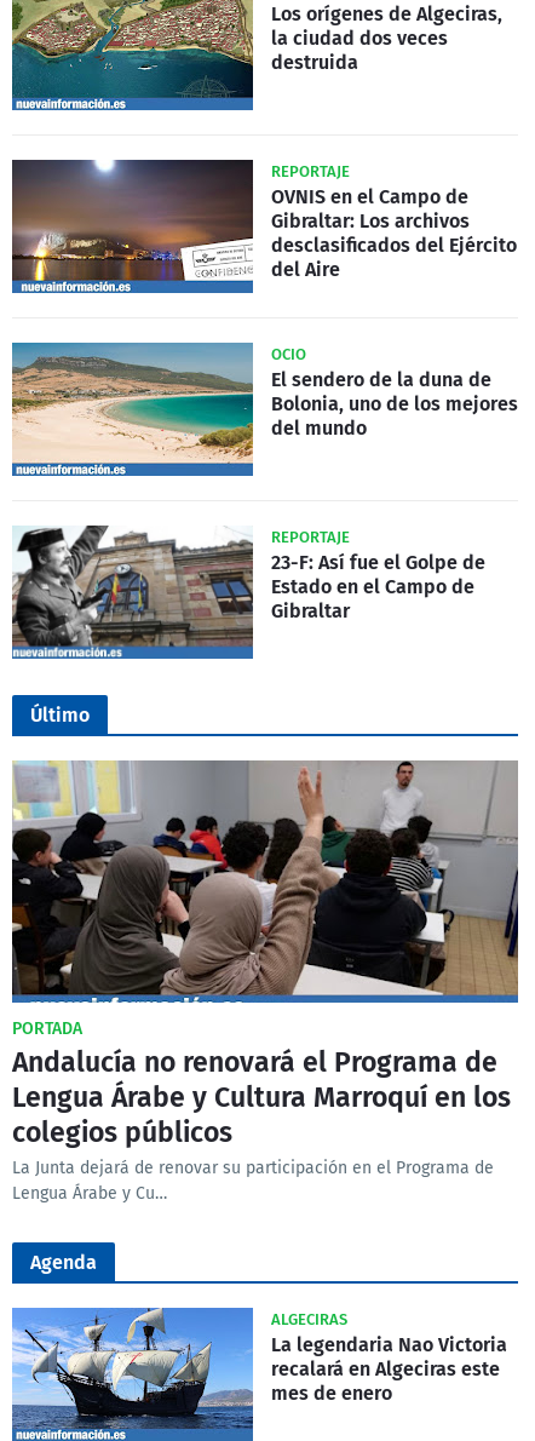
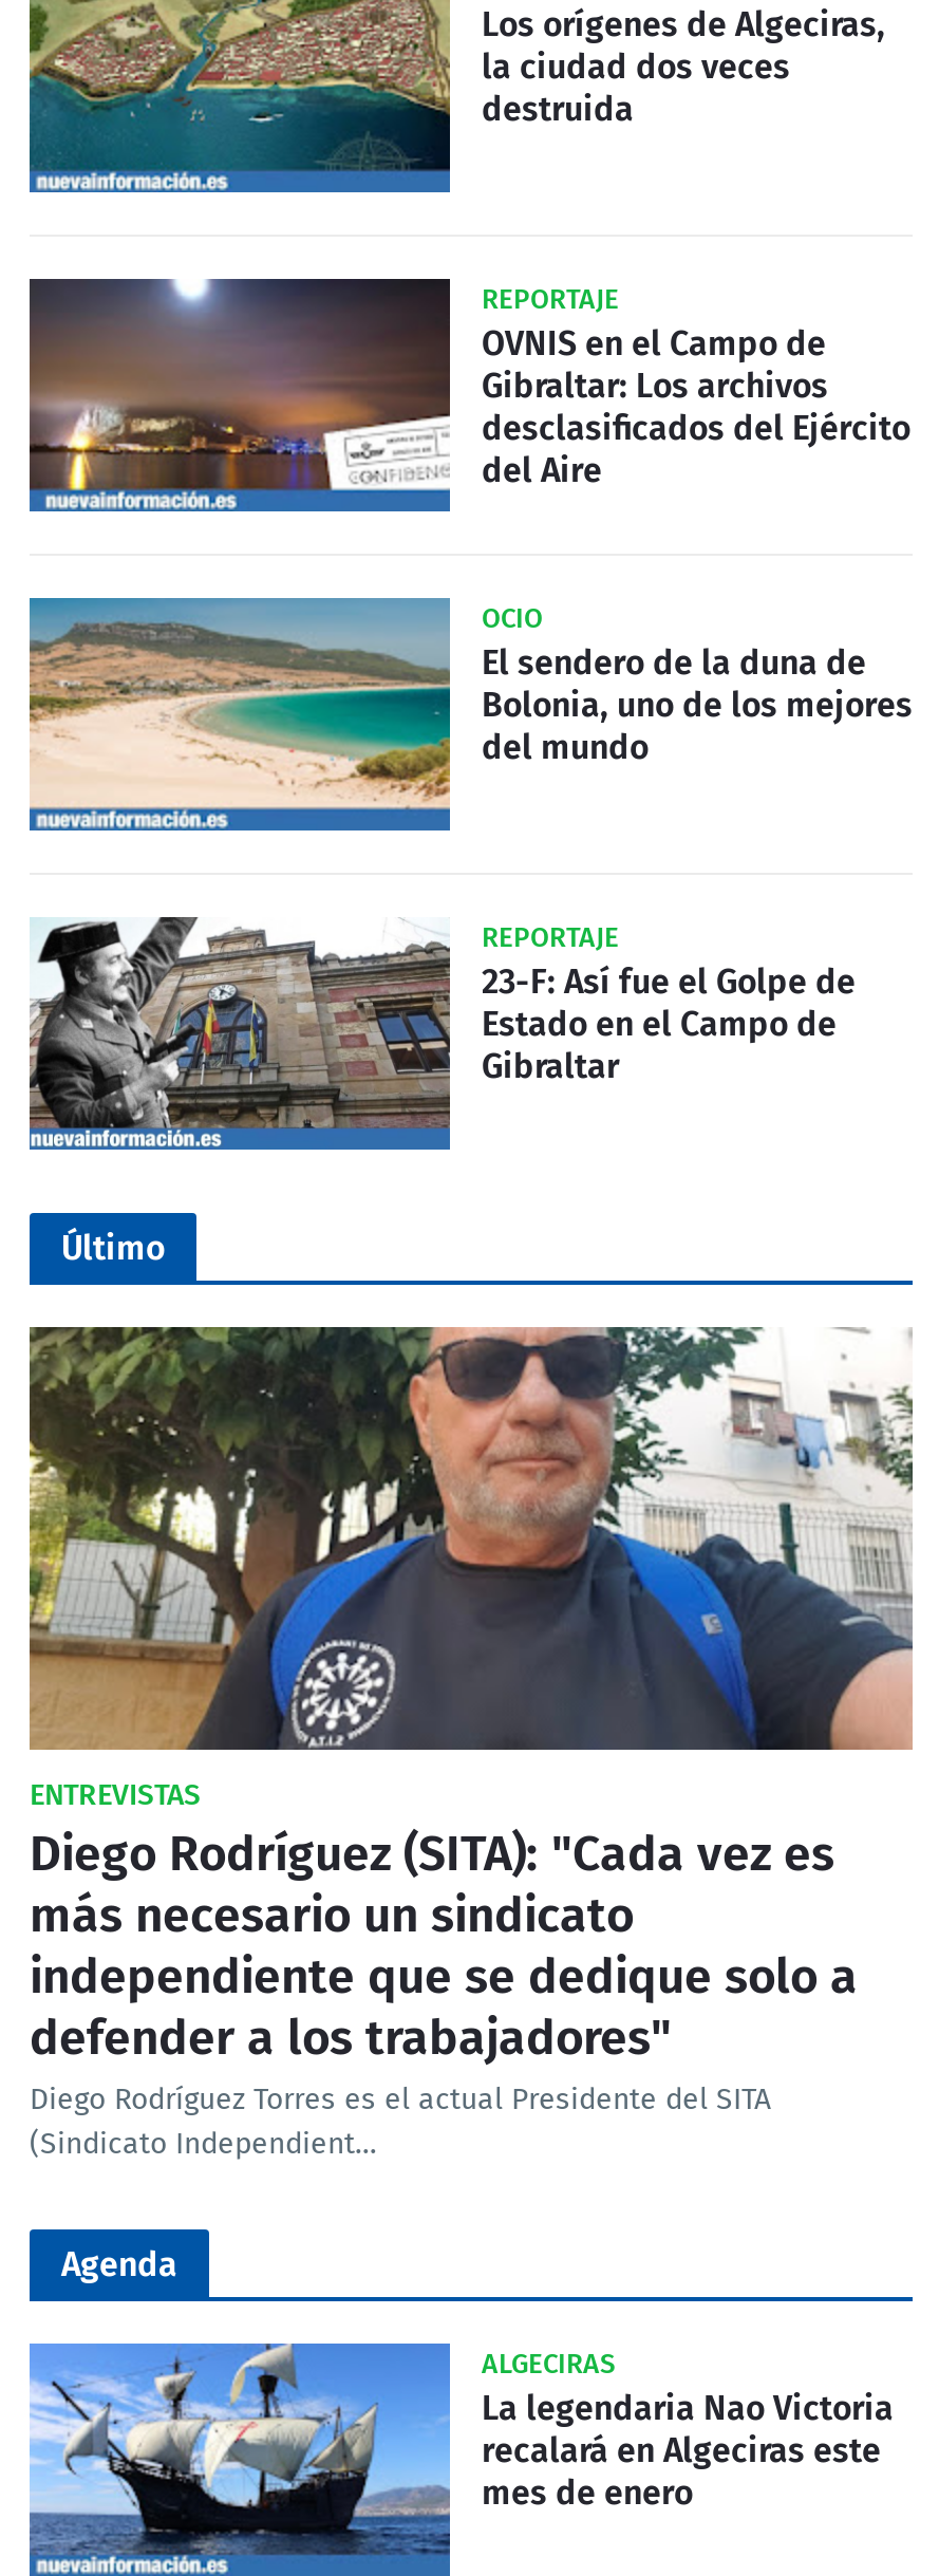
[11,760,519,1204] [image] | PORTADA | Andalucía no renovará el Programa de | Lengua Árabe y Cultura Marroquí en los | colegios públicos | La Junta dejará de renovar su participación en el Programa de | Lengua Árabe y Cu… -> [27,1325,913,2162] [image] | ENTREVISTAS | Diego Rodríguez (SITA): "Cada vez es | más necesario un sindicato | independiente que se dedique solo a | defender a los trabajadores" | Diego Rodríguez Torres es el actual Presidente del SITA | (Sindicato Independient…

